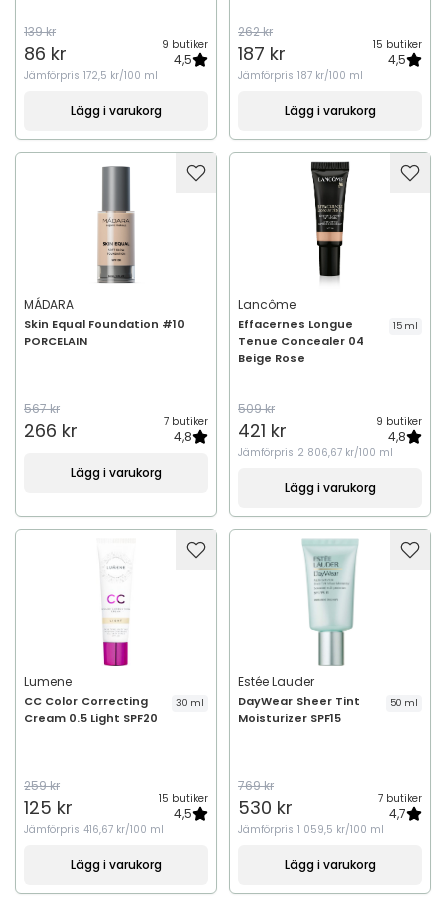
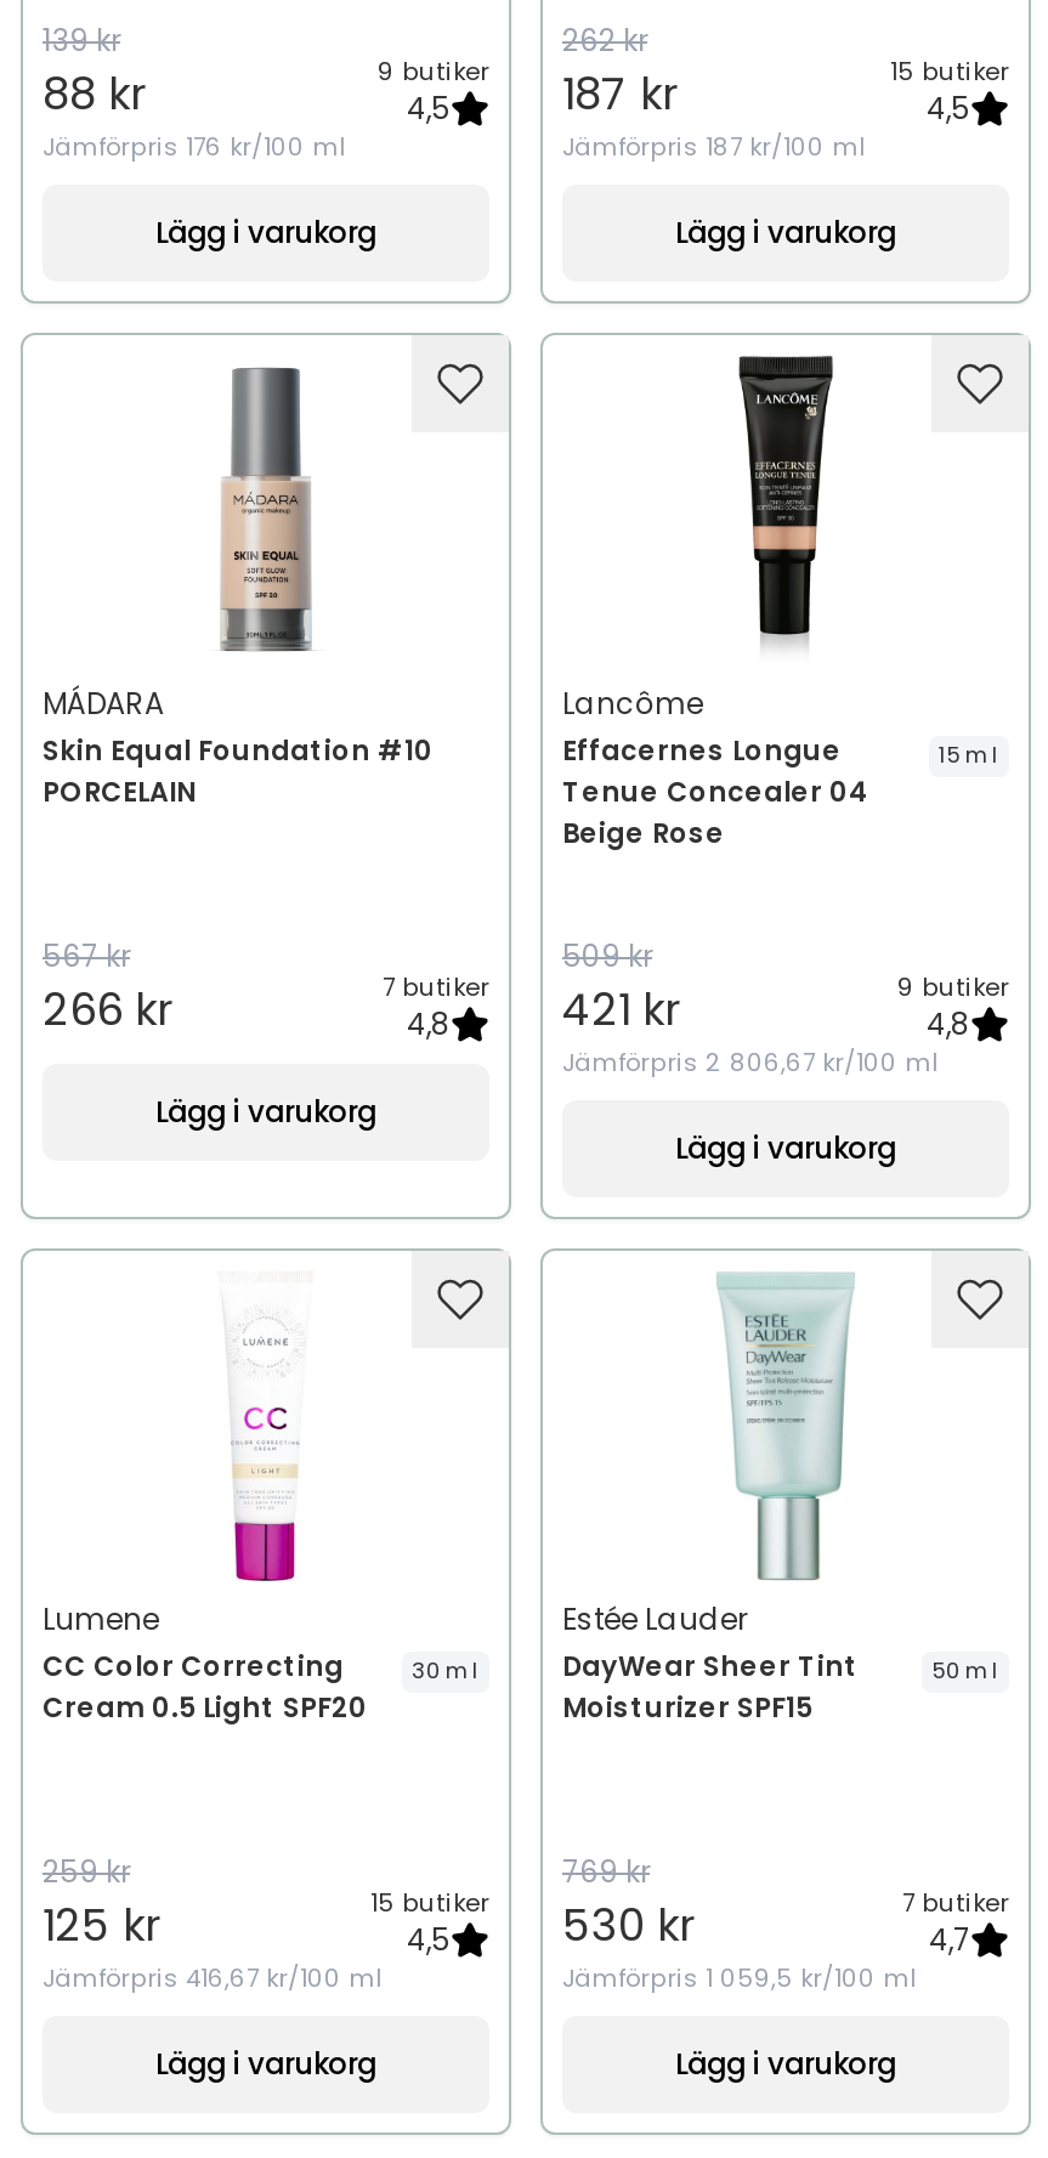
[24,41,67,66] 86 kr -> [43,63,147,124] 88 kr
[24,68,158,83] Jämförpris 172,5 kr/100 ml -> [43,129,346,165] Jämförpris 176 kr/100 ml

